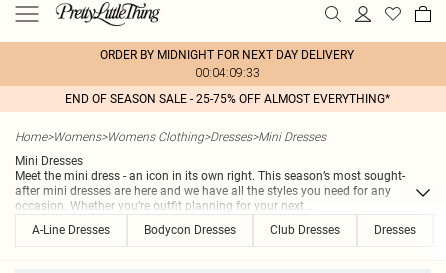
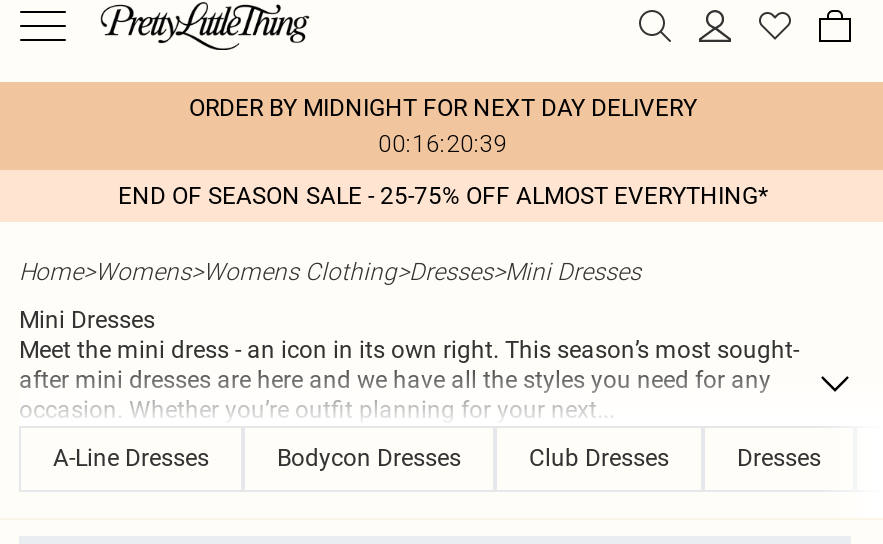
[194,65,259,80] 00:04:09:33 -> [378,128,508,158] 00:16:20:39

